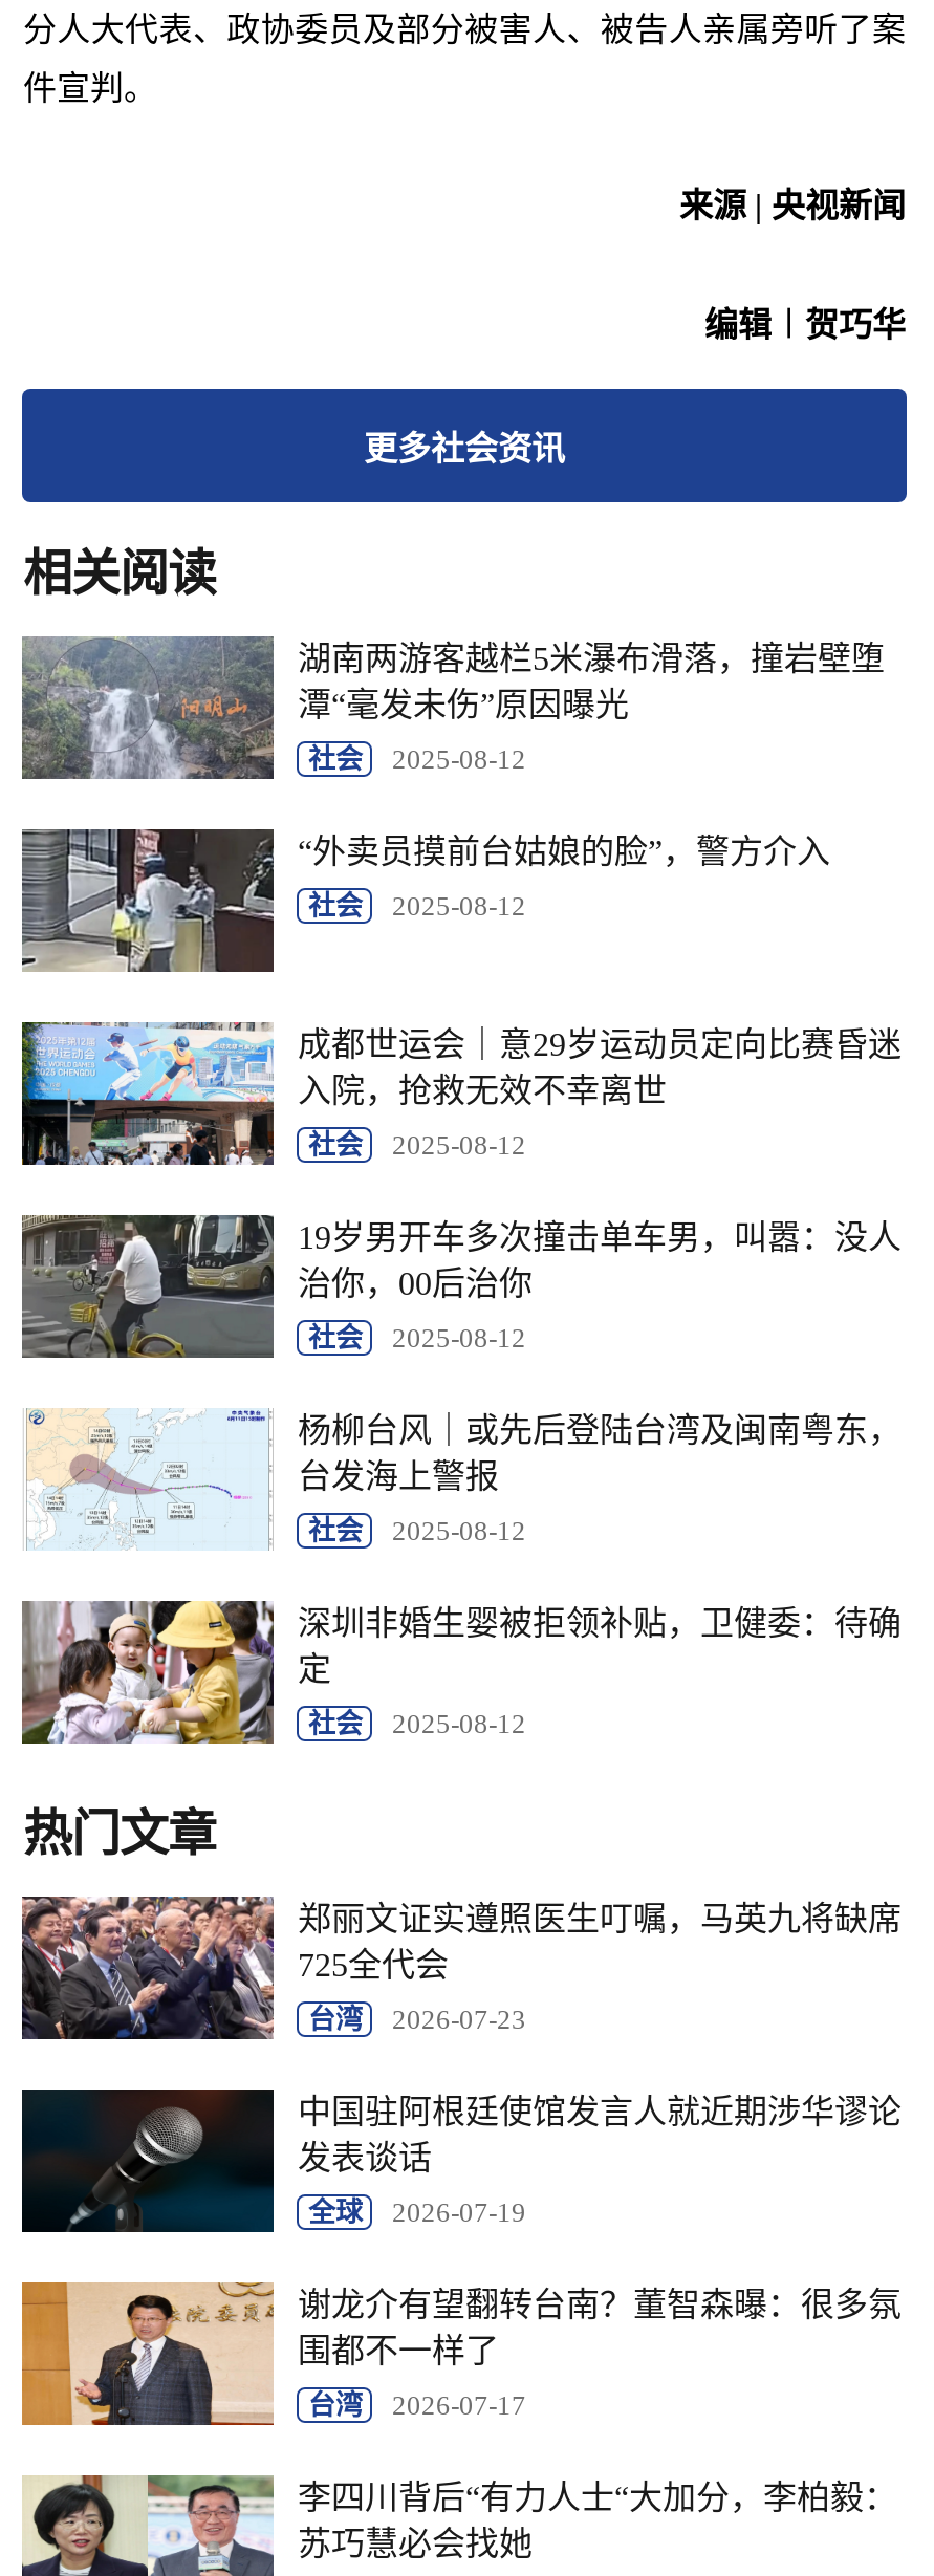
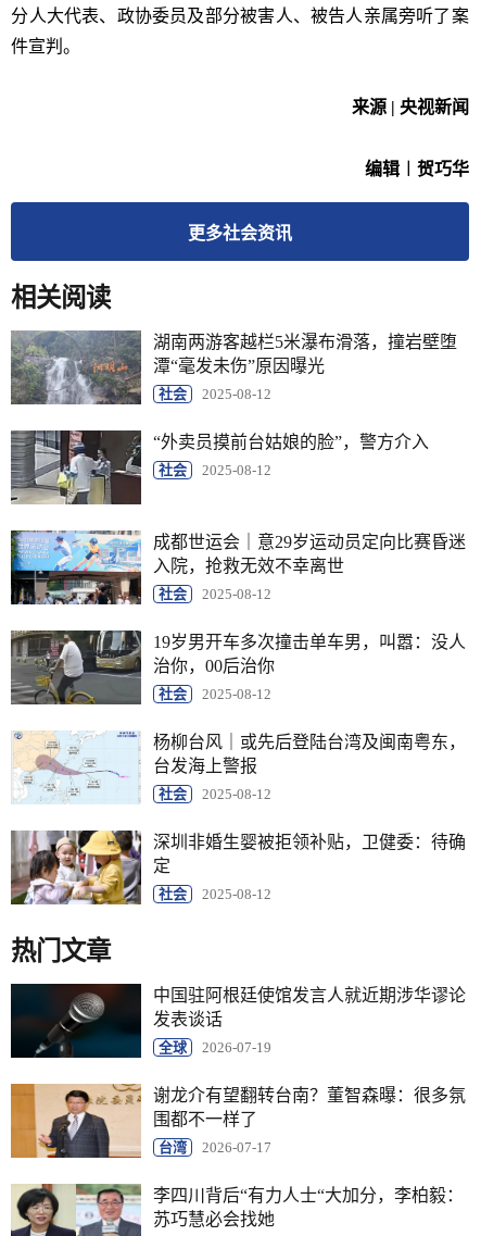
[20,1895,901,2041] [image] | 郑丽文证实遵照医生叮嘱，马英九将缺席 | 725全代会 | 台湾 | 2026-07-23 -> none

